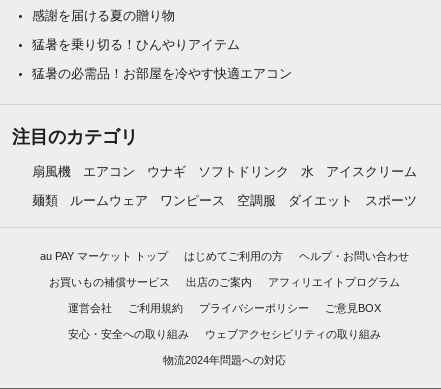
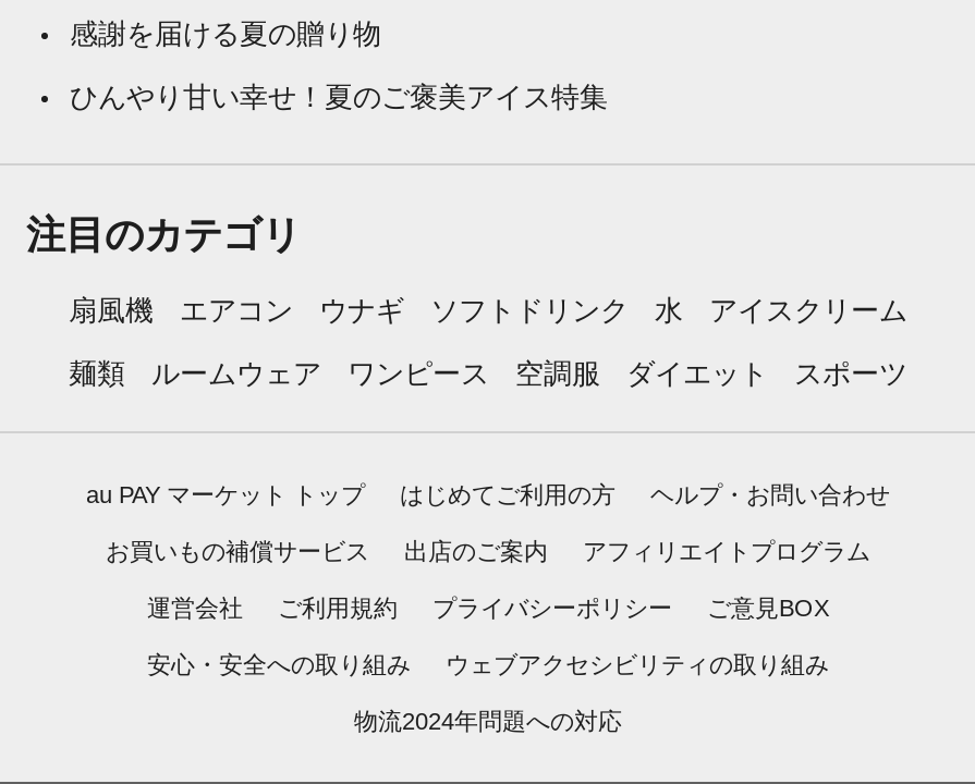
[32,37,292,81] 猛暑を乗り切る！ひんやりアイテム | 猛暑の必需品！お部屋を冷やす快適エアコン -> [70,81,608,113] ひんやり甘い幸せ！夏のご褒美アイス特集

